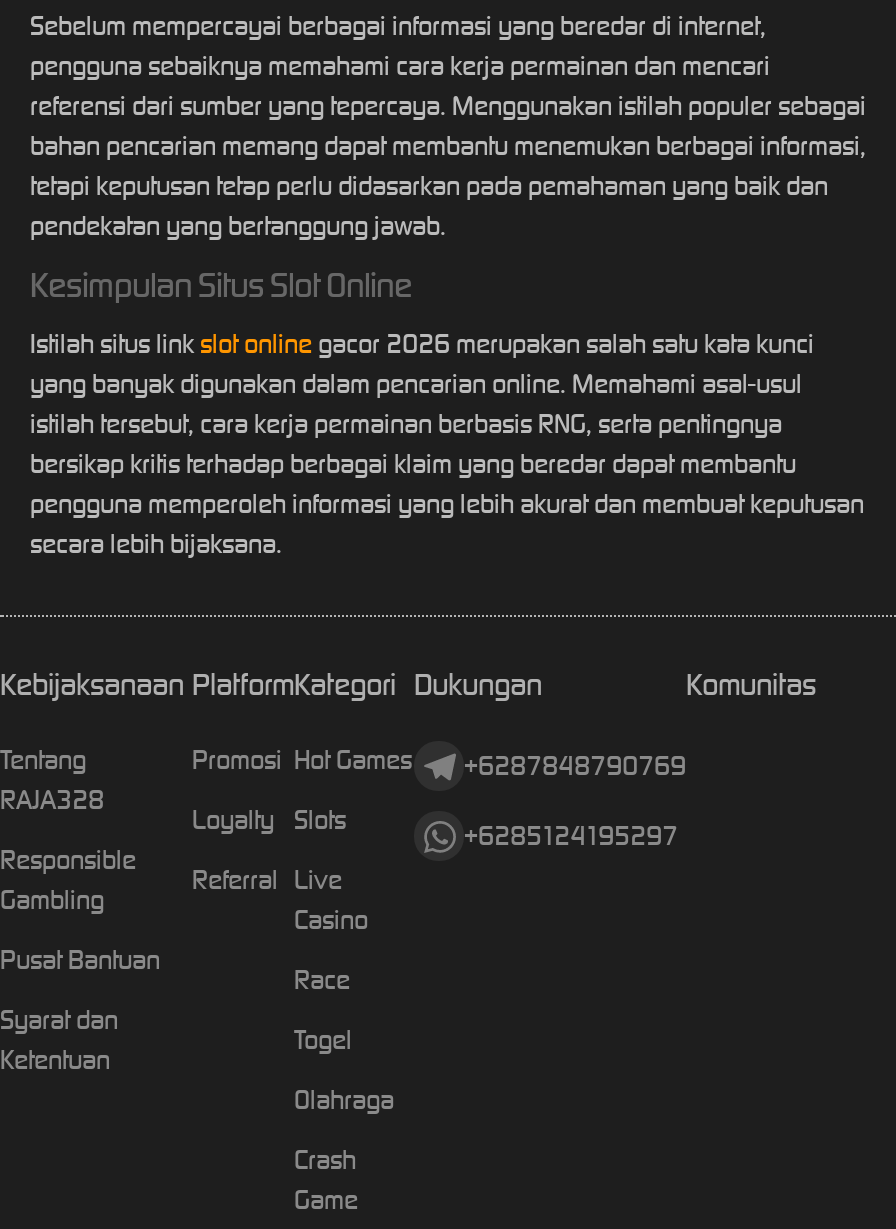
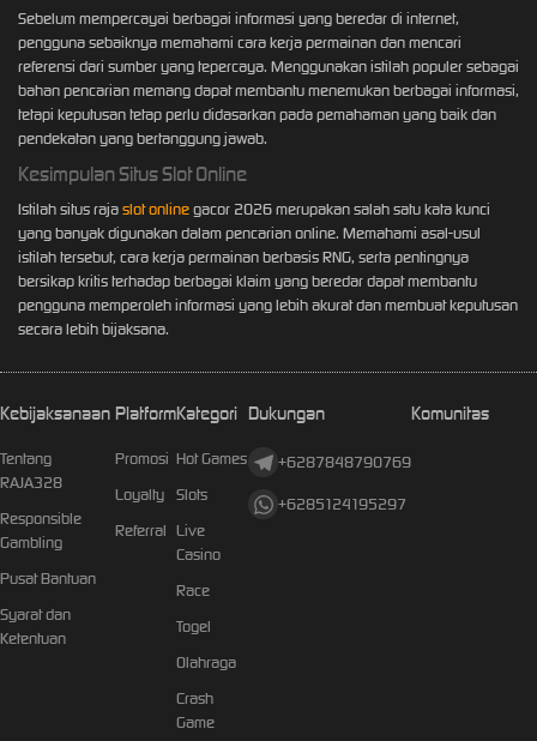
[30,328,814,362] Istilah situs link slot online gacor 2026 merupakan salah satu kata kunci -> [18,199,490,220] Istilah situs raja slot online gacor 2026 merupakan salah satu kata kunci

